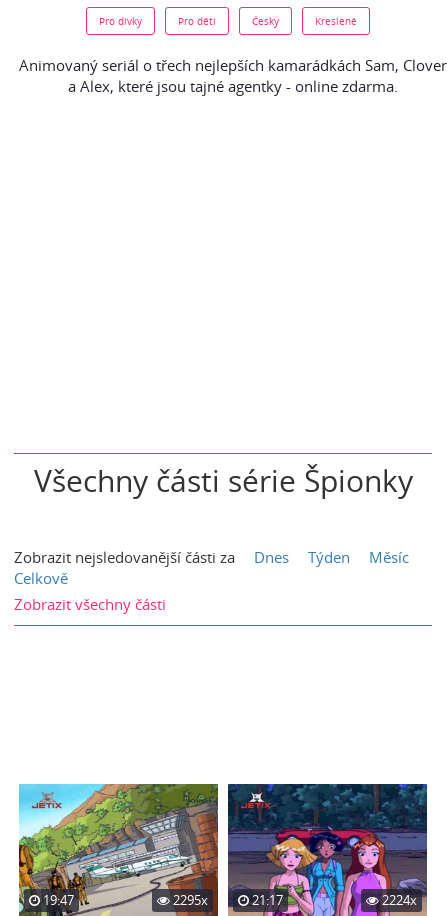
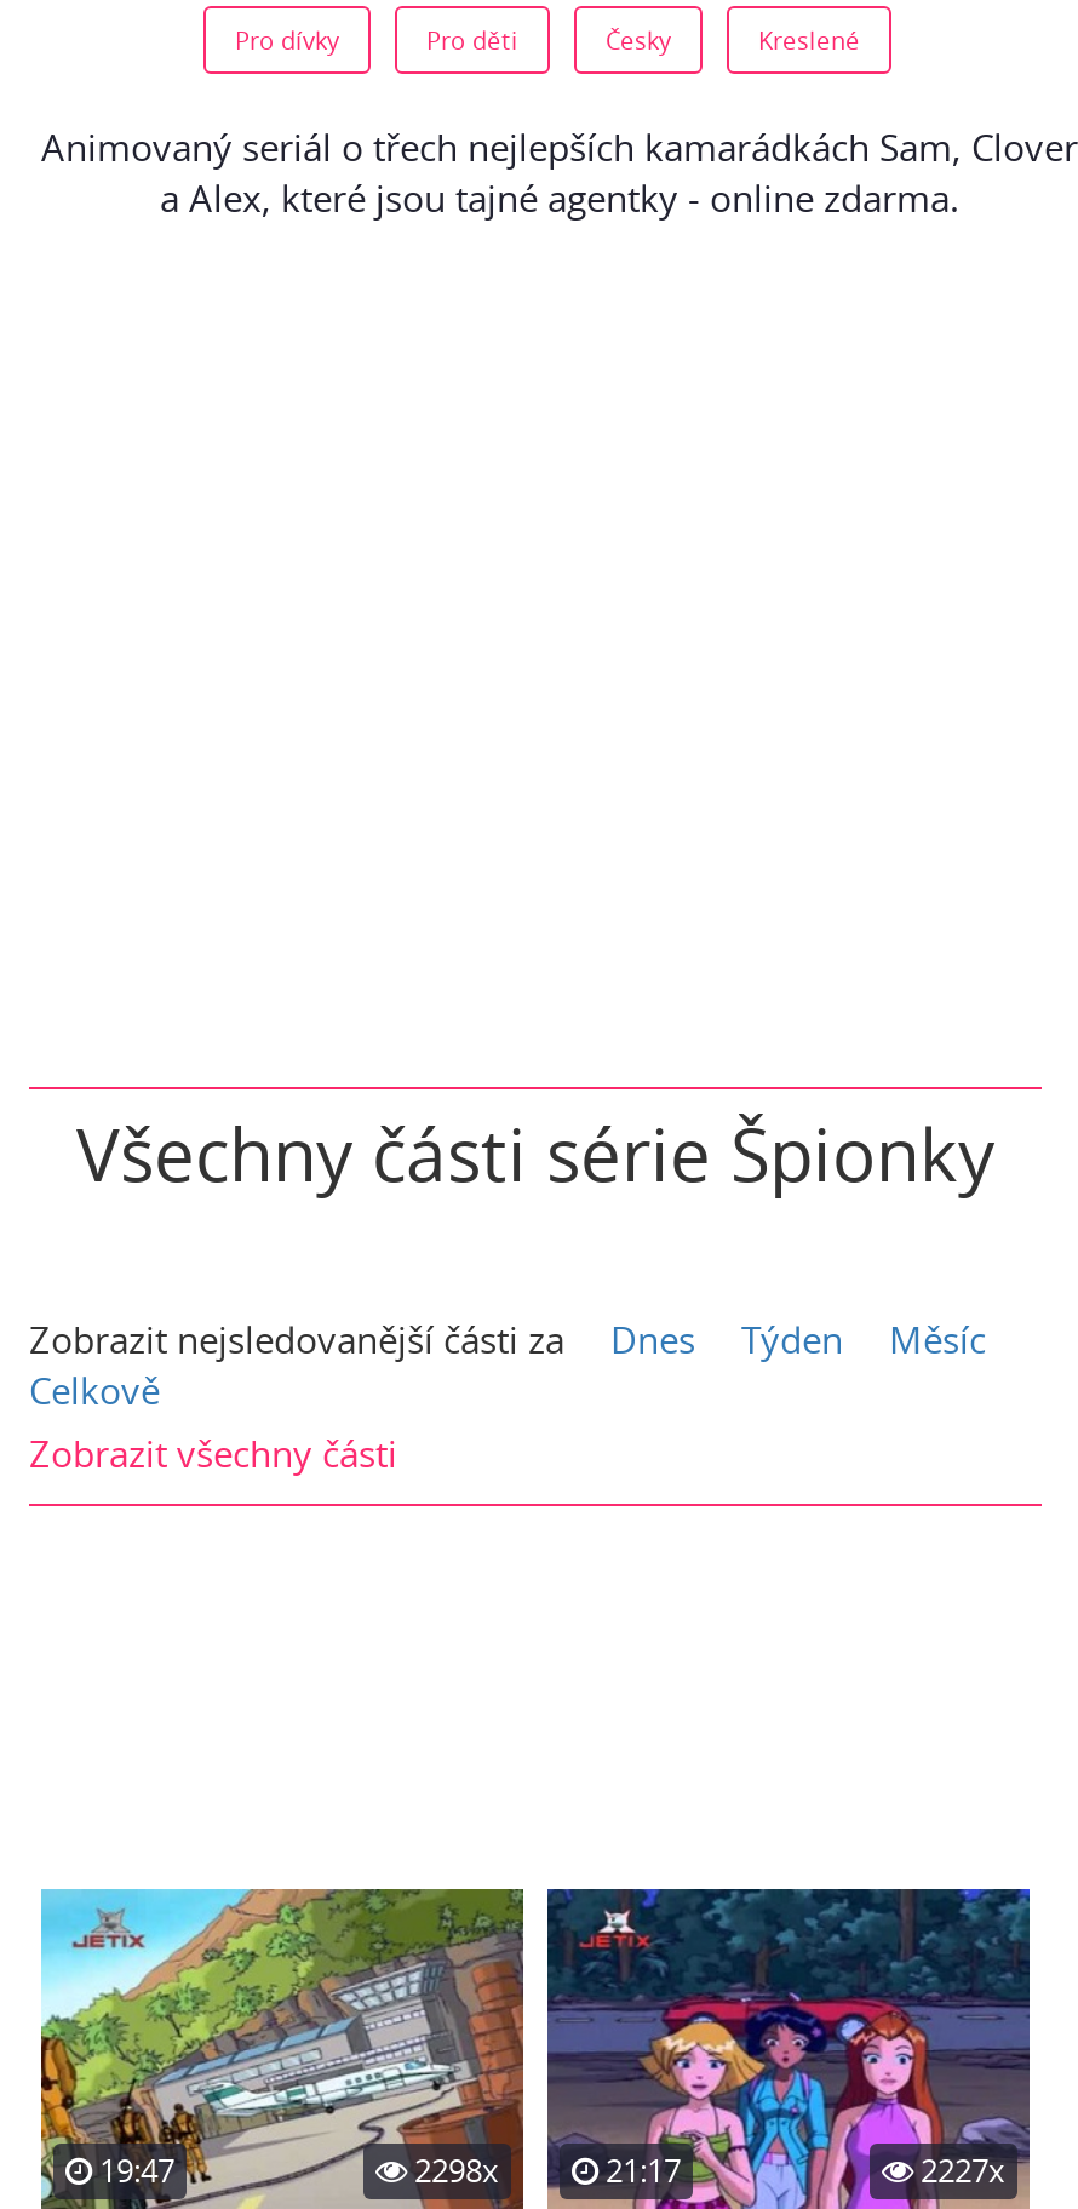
[170,891,208,909] 2295x -> [407,2148,499,2191] 2298x
[379,891,417,909] 2224x -> [913,2148,1005,2191] 2227x

